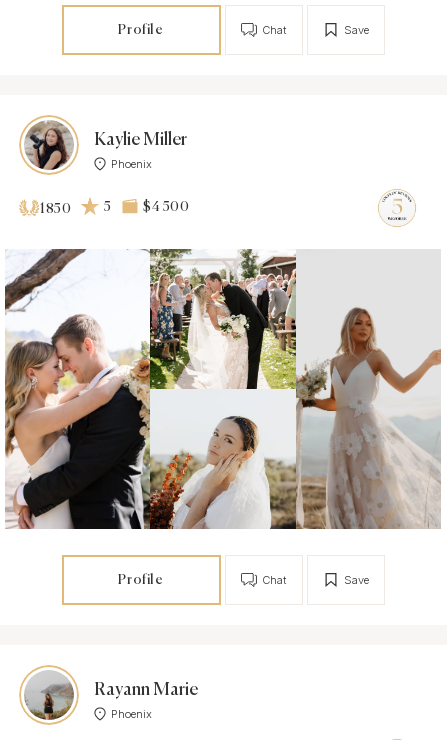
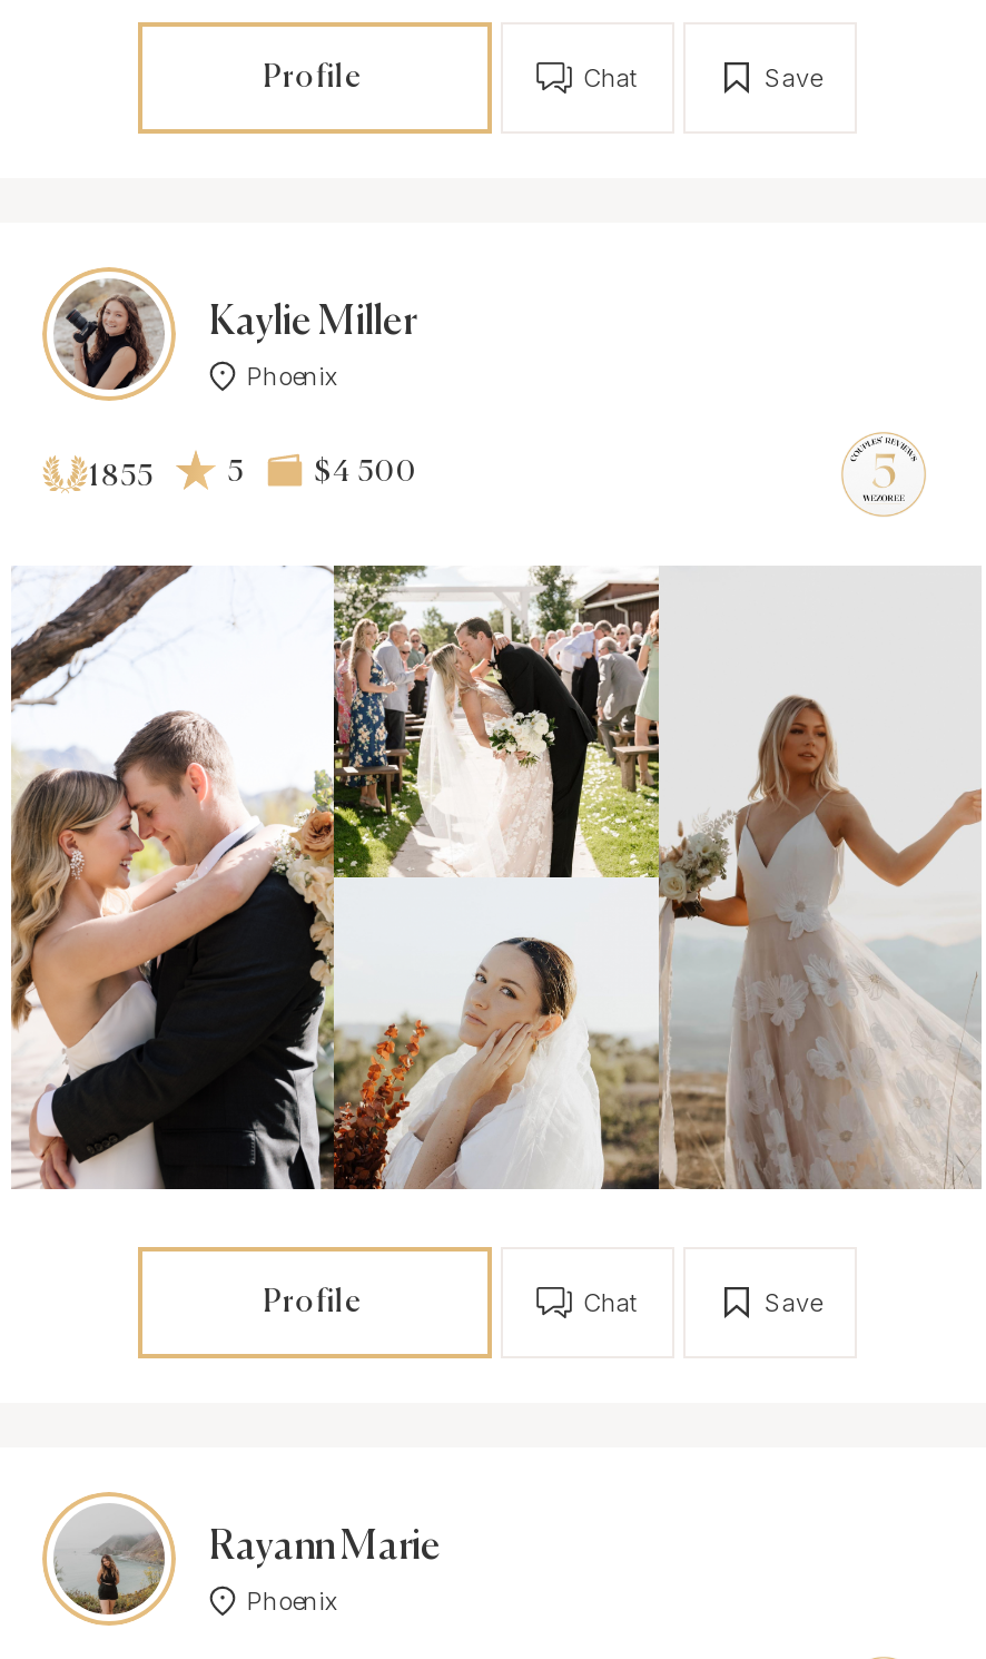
[40,202,71,215] 1850 -> [89,462,154,491] 1855

